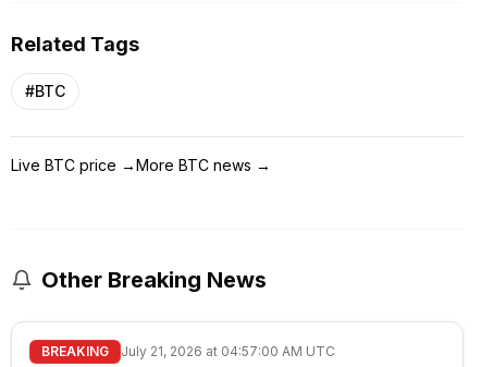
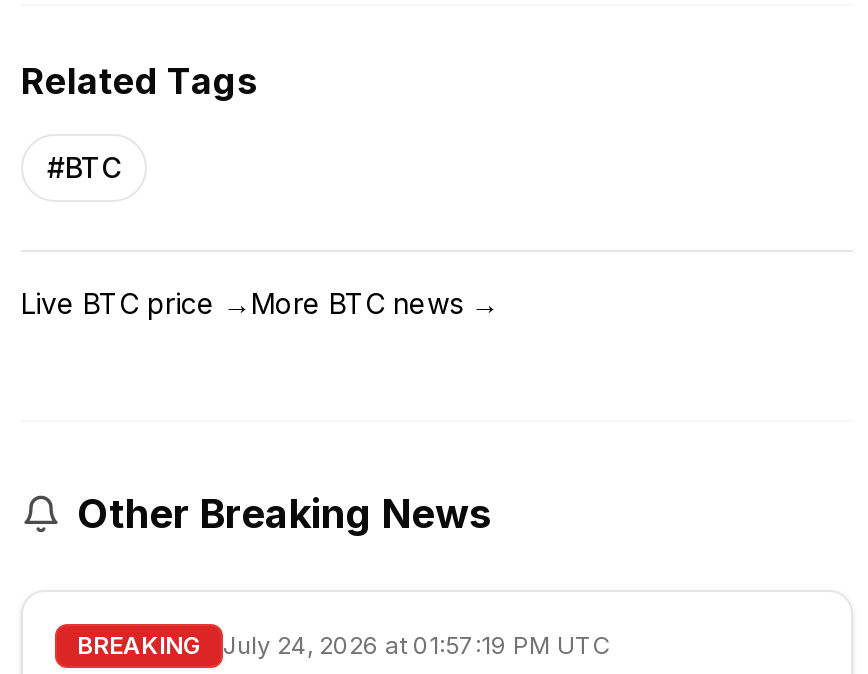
[41,343,335,359] BREAKING July 21, 2026 at 04:57:00 AM UTC -> [77,630,611,660] BREAKING July 24, 2026 at 01:57:19 PM UTC

